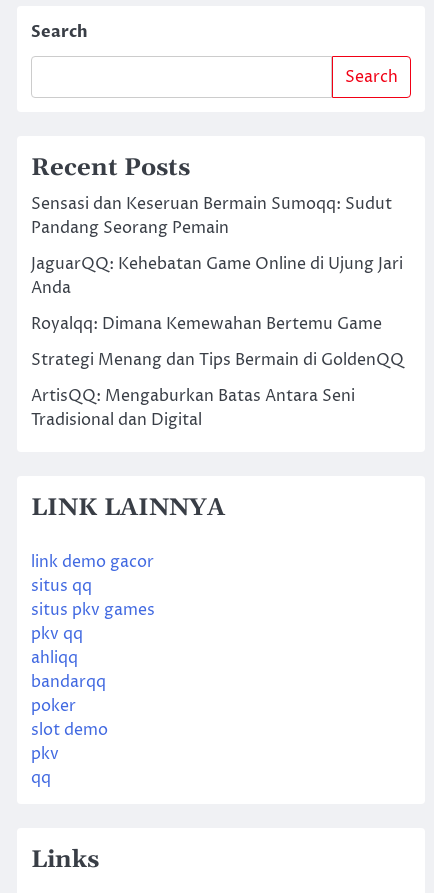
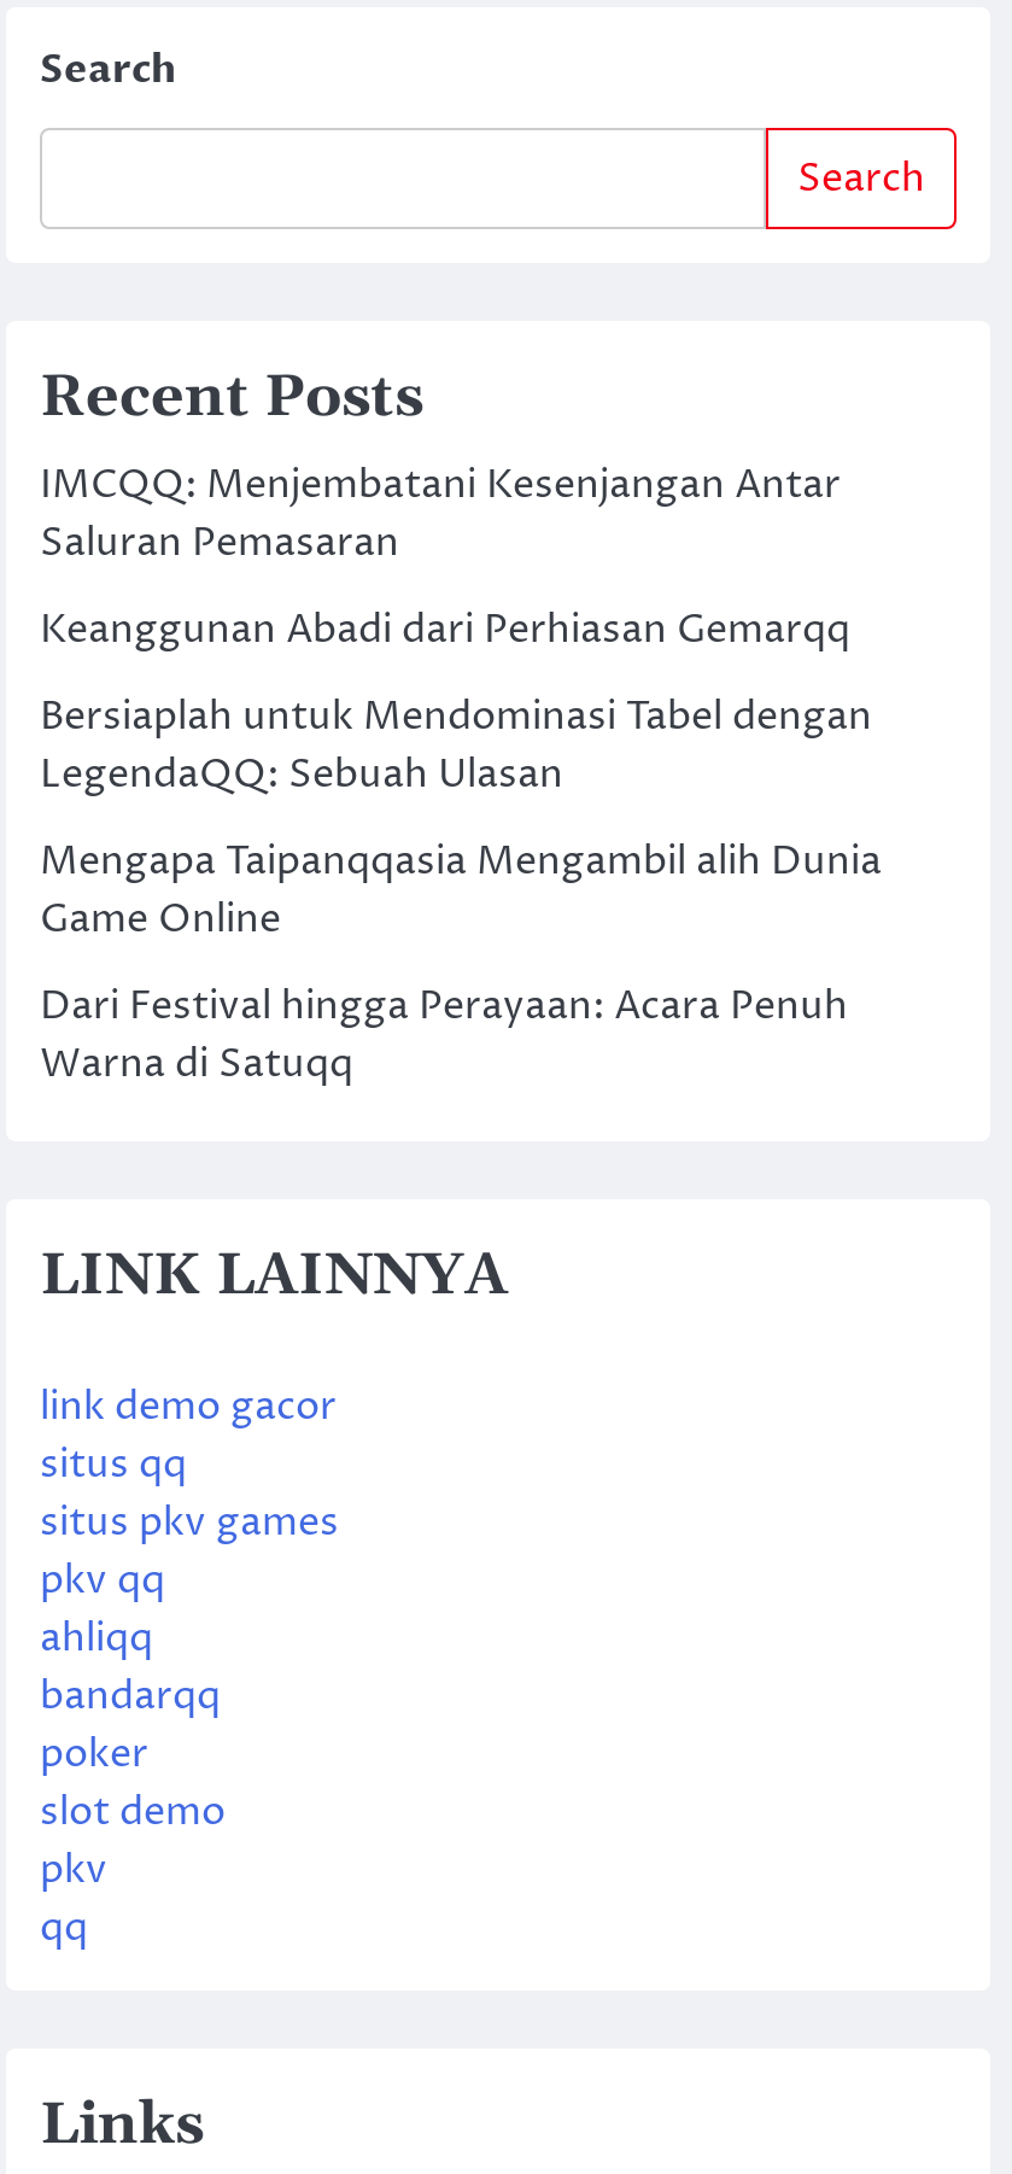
[31,192,392,238] Sensasi dan Keseruan Bermain Sumoqq: Sudut | Pandang Seorang Pemain -> [40,457,841,568] IMCQQ: Menjembatani Kesenjangan Antar | Saluran Pemasaran
[31,252,403,298] JaguarQQ: Kehebatan Game Online di Ujung Jari | Anda -> [40,602,850,655] Keanggunan Abadi dari Perhiasan Gemarqq
[31,312,382,334] Royalqq: Dimana Kemewahan Bertemu Game -> [40,689,872,800] Bersiaplah untuk Mendominasi Tabel dengan | LegendaQQ: Sebuah Ulasan
[31,348,404,370] Strategi Menang dan Tips Bermain di GoldenQQ -> [40,834,882,945] Mengapa Taipanqqasia Mengambil alih Dunia | Game Online
[31,384,355,430] ArtisQQ: Mengaburkan Batas Antara Seni | Tradisional dan Digital -> [40,978,848,1089] Dari Festival hingga Perayaan: Acara Penuh | Warna di Satuqq

